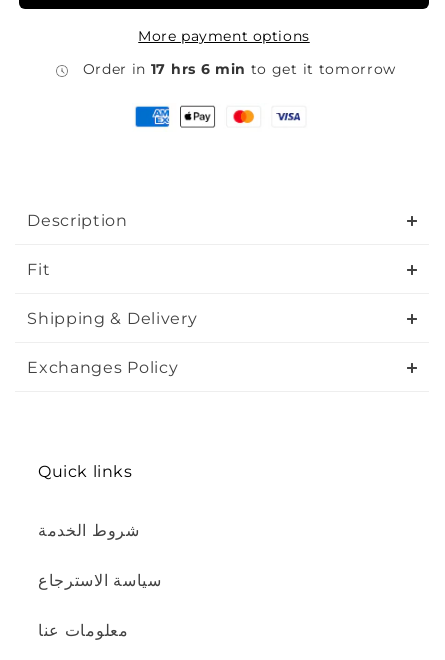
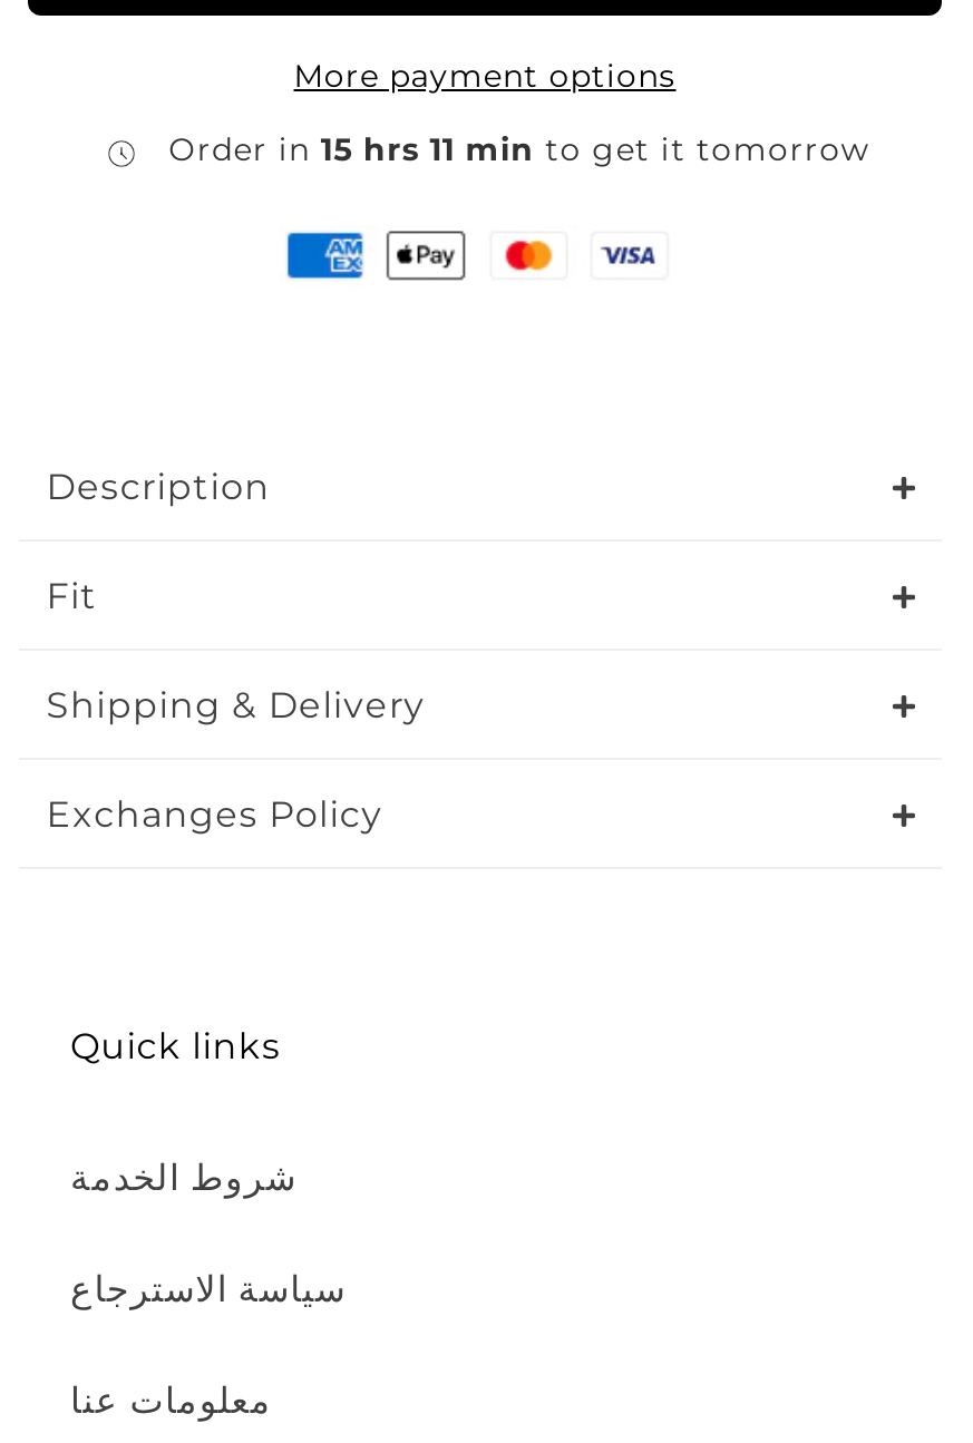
[78,60,396,78] Order in 17 hrs 6 min to get it tomorrow -> [158,130,869,170] Order in 15 hrs 11 min to get it tomorrow

